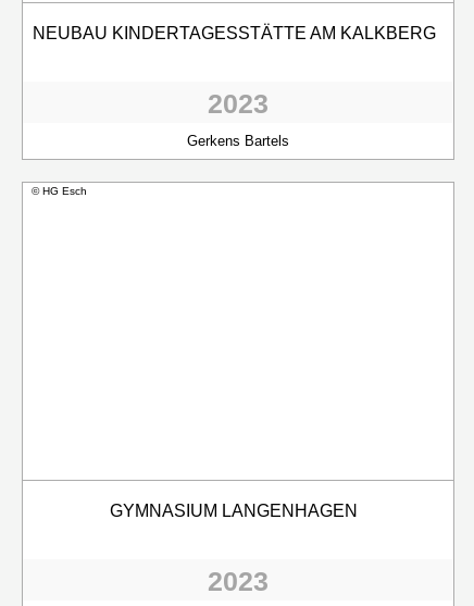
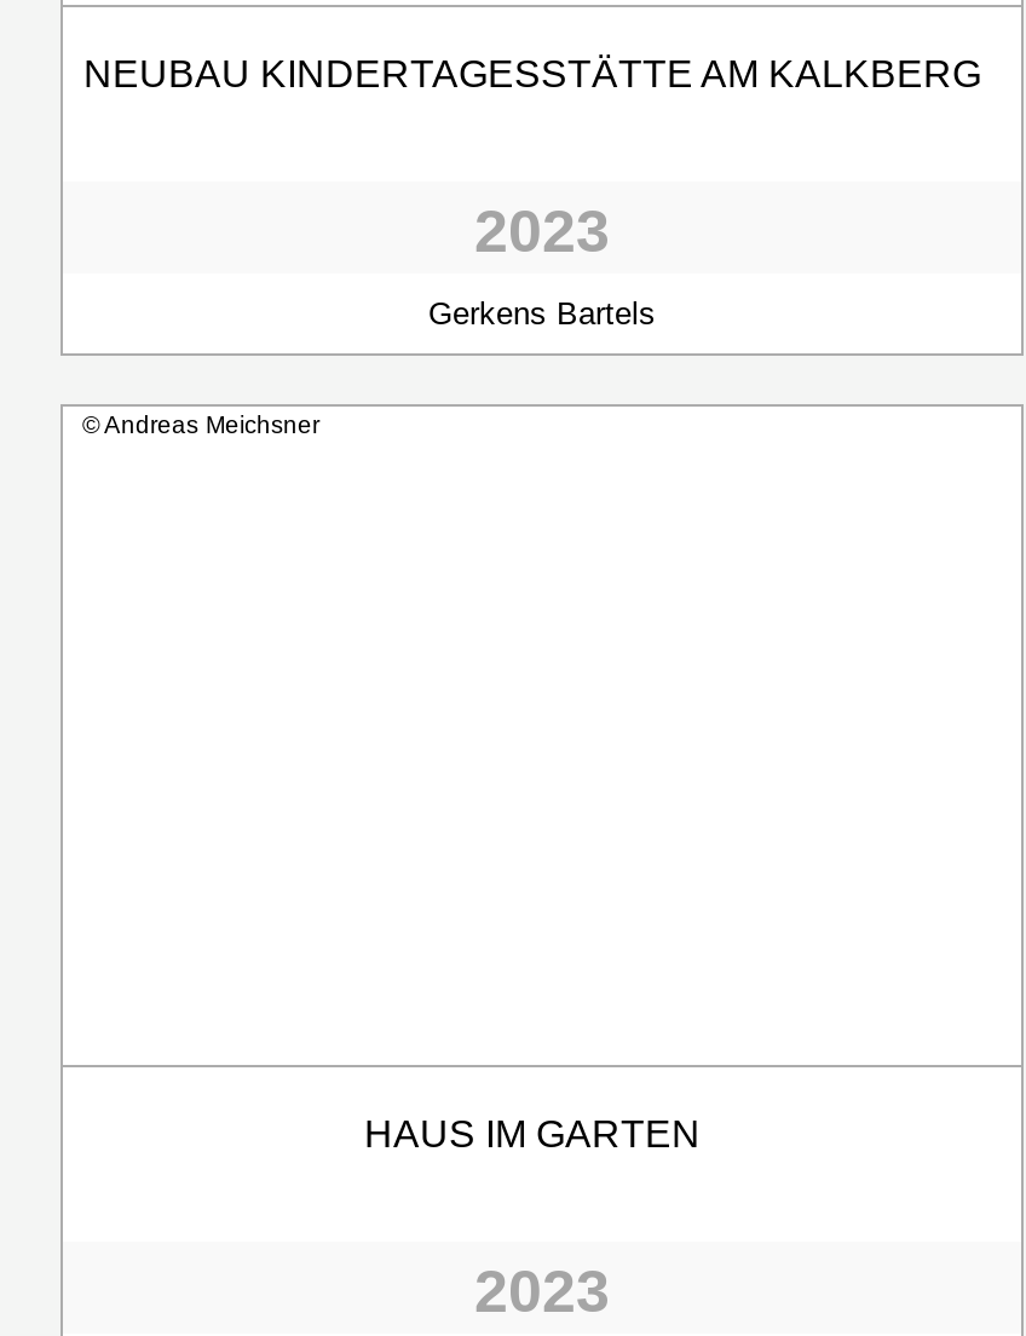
[32,185,87,197] © HG Esch -> [82,410,319,437] © Andreas Meichsner
[110,501,358,520] GYMNASIUM LANGENHAGEN -> [364,1114,701,1155] HAUS IM GARTEN

